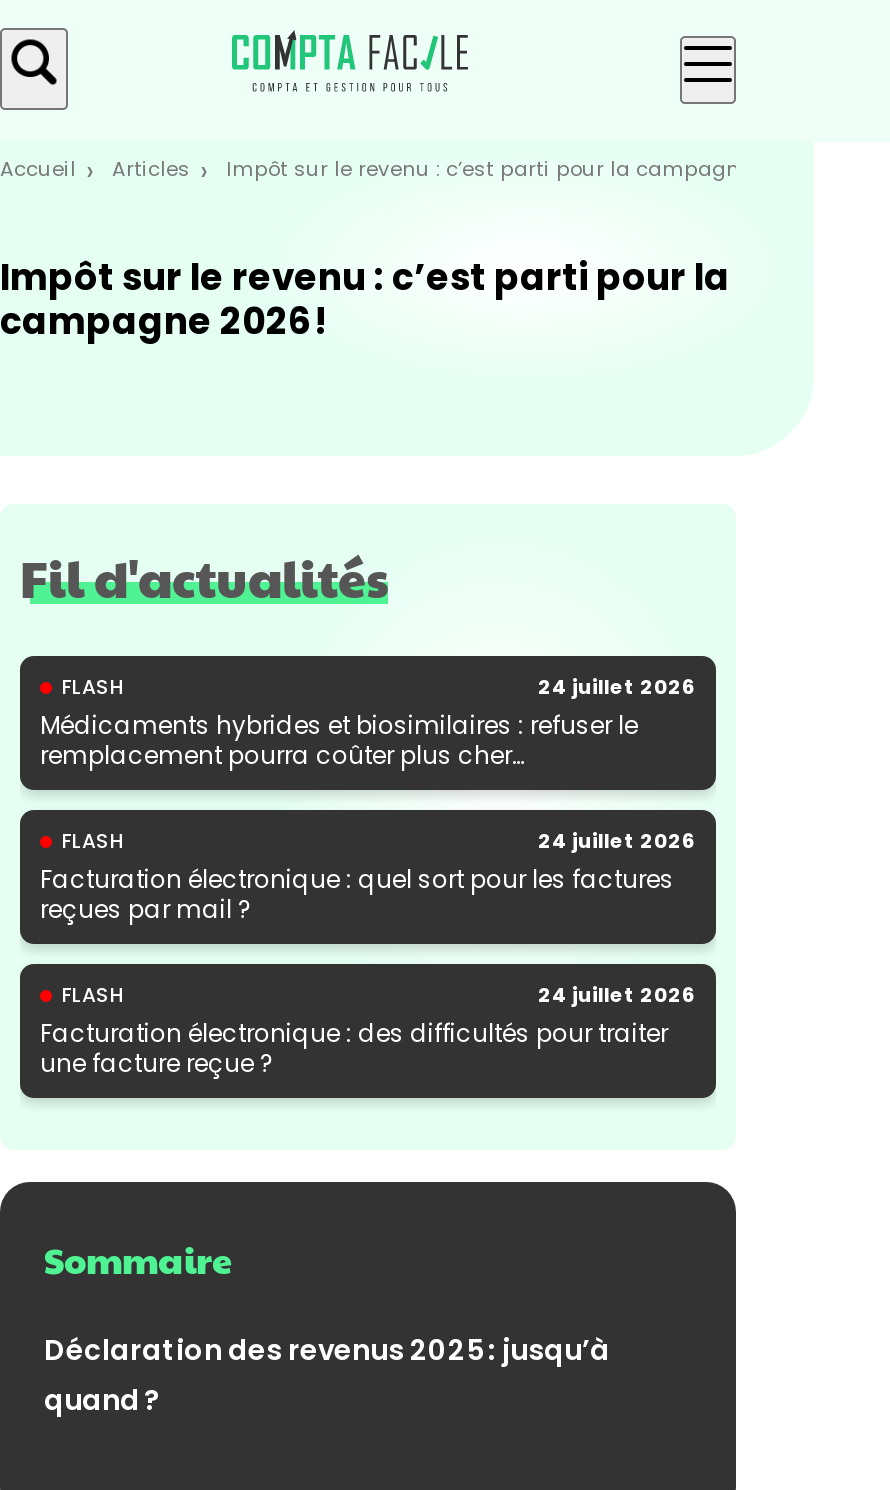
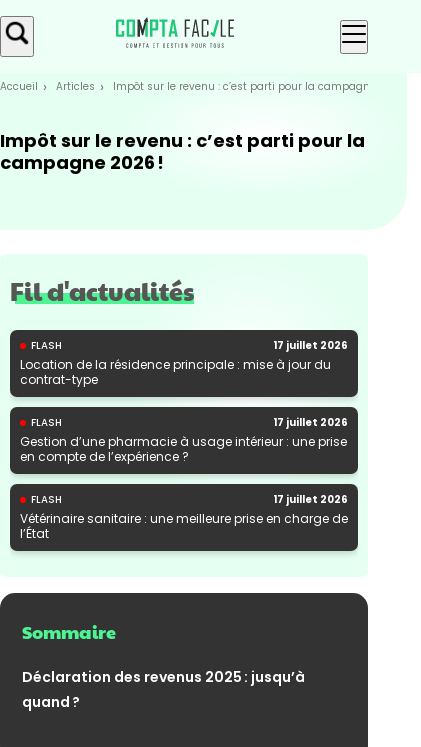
[40,672,696,772] 24 juillet 2026 | Médicaments hybrides et biosimilaires : refuser le | remplacement pourra coûter plus cher… -> [20,338,348,388] 17 juillet 2026 | Location de la résidence principale : mise à jour du | contrat-type
[40,826,696,926] 24 juillet 2026 | Facturation électronique : quel sort pour les factures | reçues par mail ? -> [20,415,348,465] 17 juillet 2026 | Gestion d’une pharmacie à usage intérieur : une prise | en compte de l’expérience ?
[40,980,696,1080] 24 juillet 2026 | Facturation électronique : des difficultés pour traiter | une facture reçue ? -> [20,492,348,542] 17 juillet 2026 | Vétérinaire sanitaire : une meilleure prise en charge de | l’État

